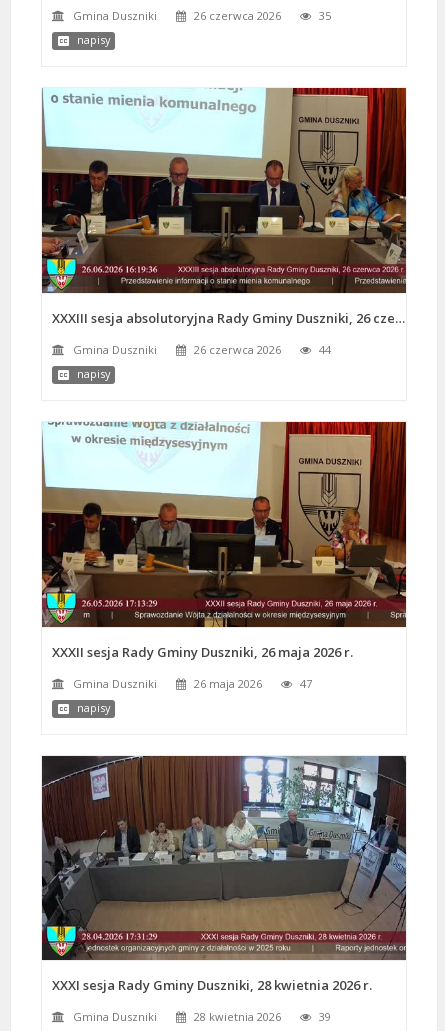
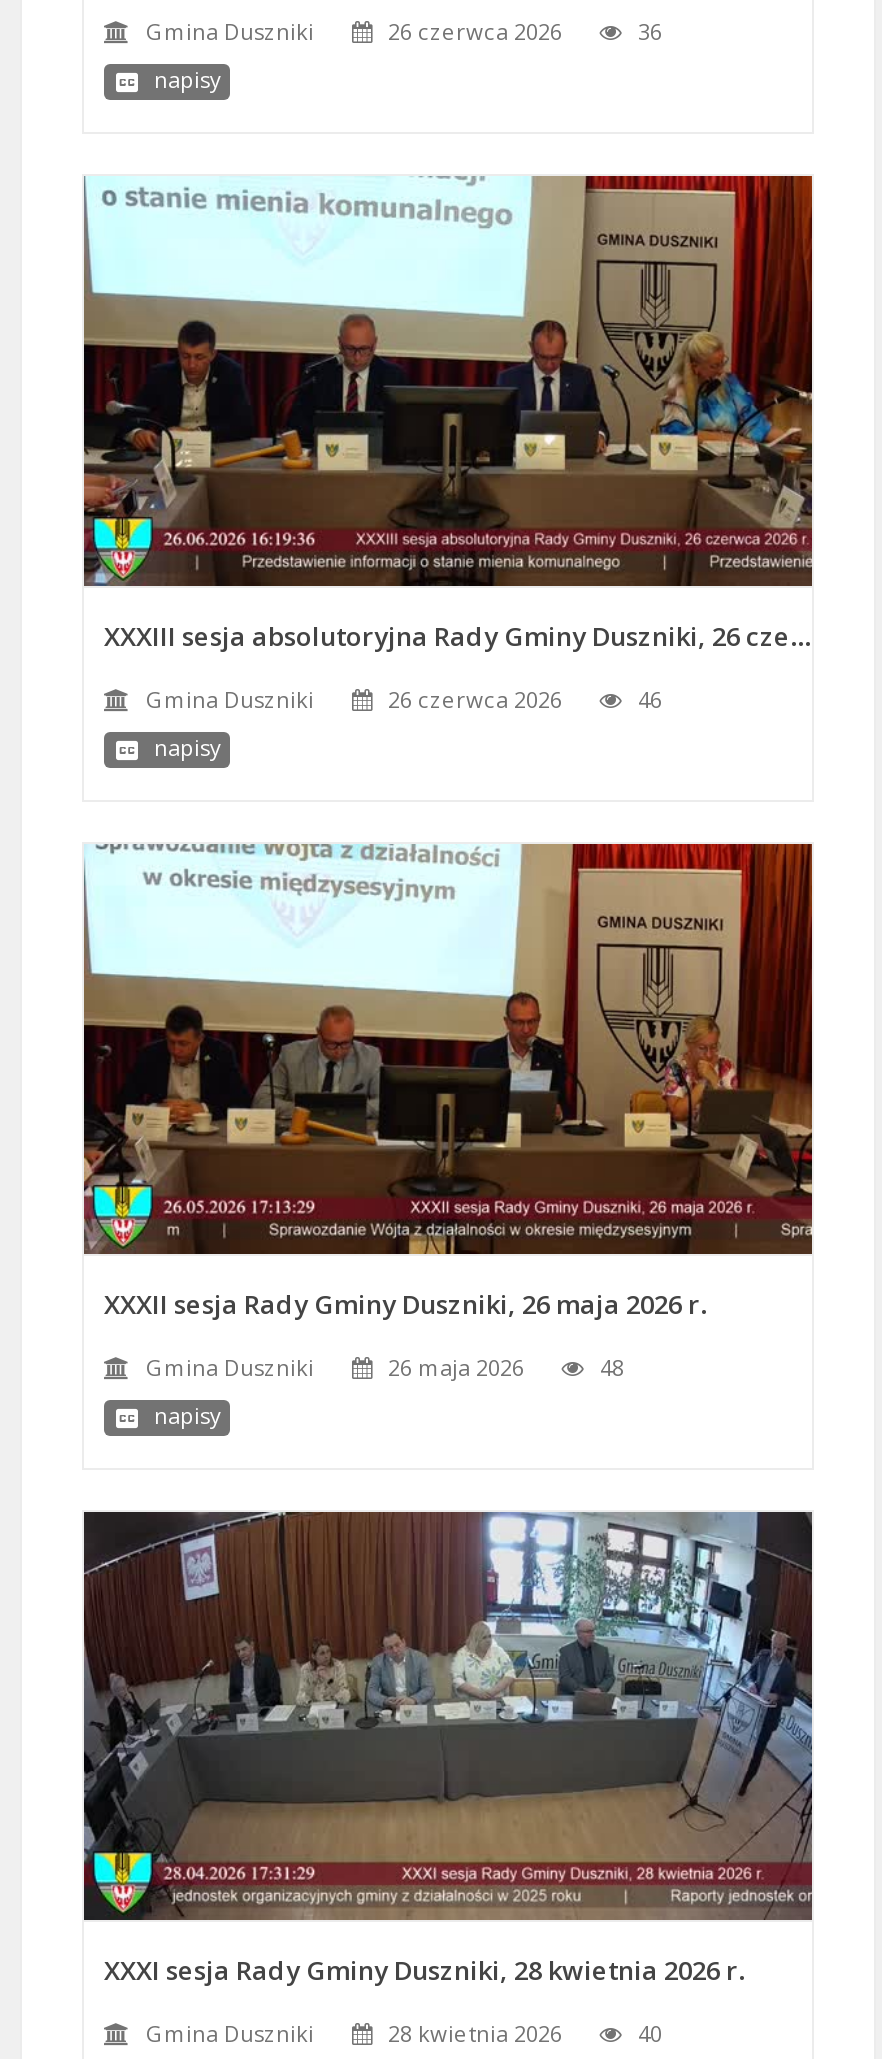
[316,8,331,23] 35 -> [632,16,662,46] 36
[316,342,331,357] 44 -> [632,684,662,714] 46
[297,676,312,691] 47 -> [594,1351,624,1381] 48
[316,1009,331,1024] 39 -> [632,2019,662,2049] 40

